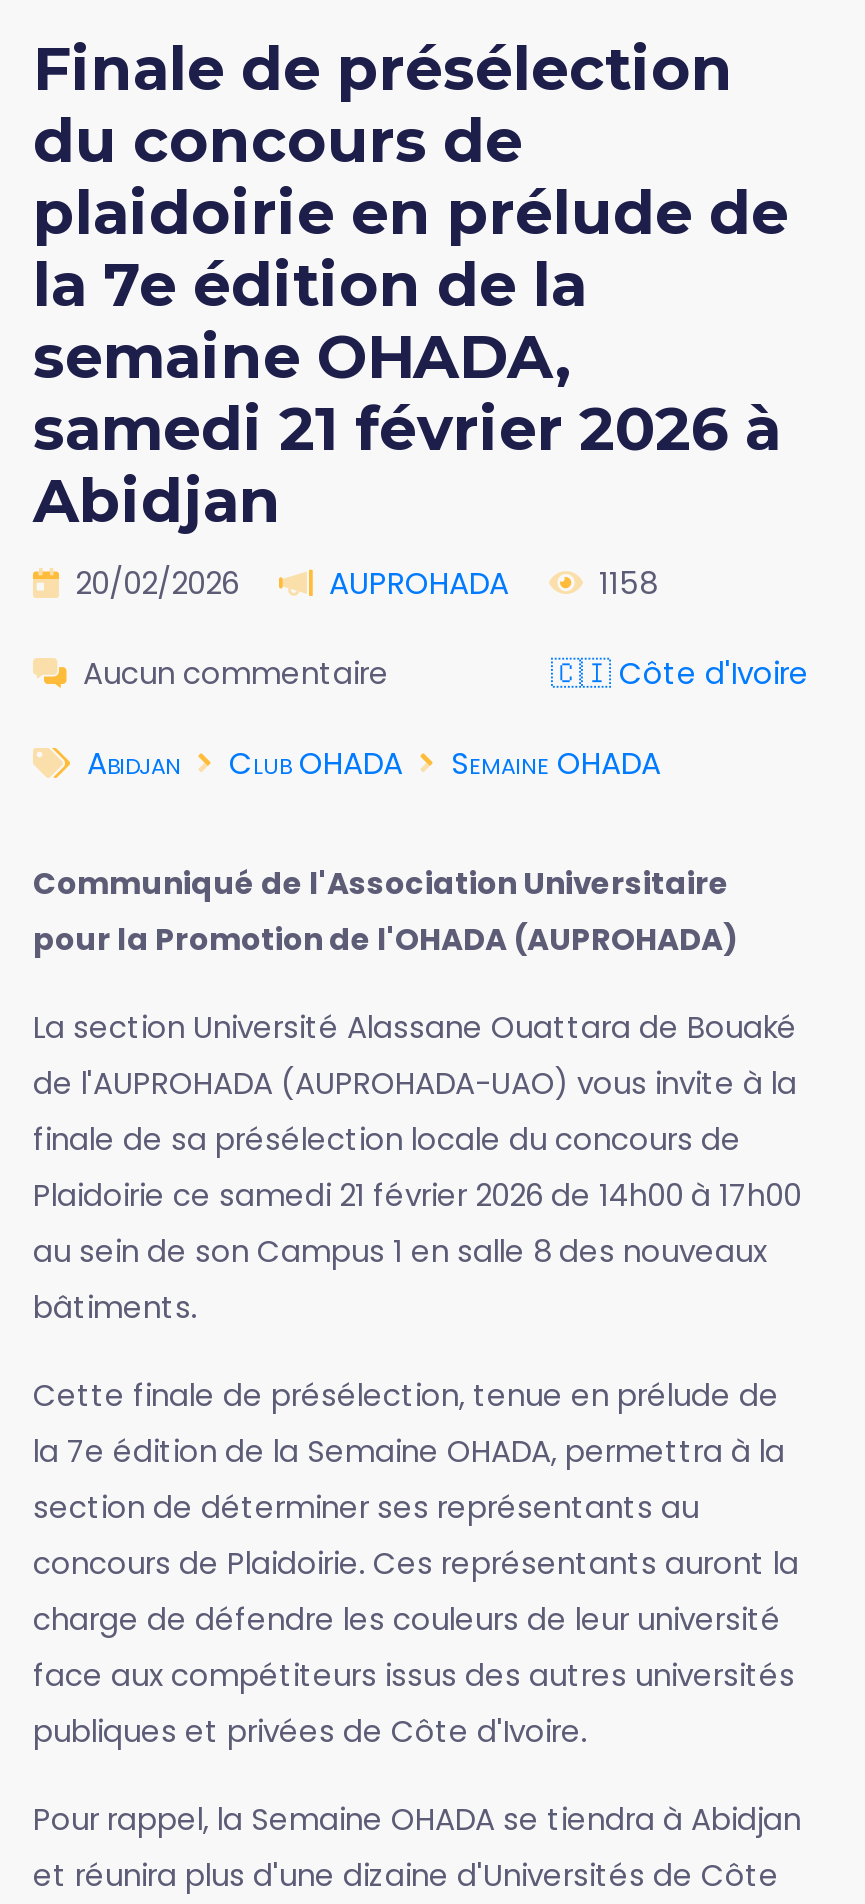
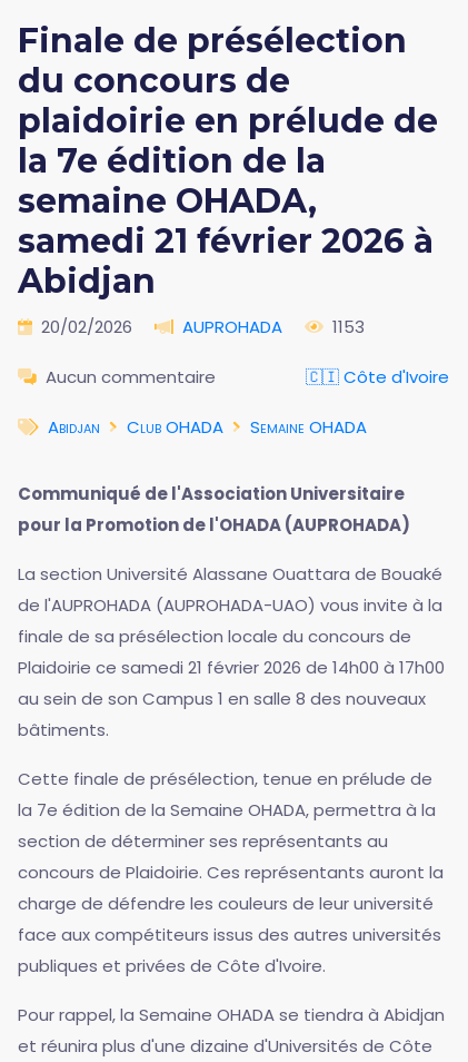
[599,562,657,604] 1158 -> [332,315,365,338] 1153

